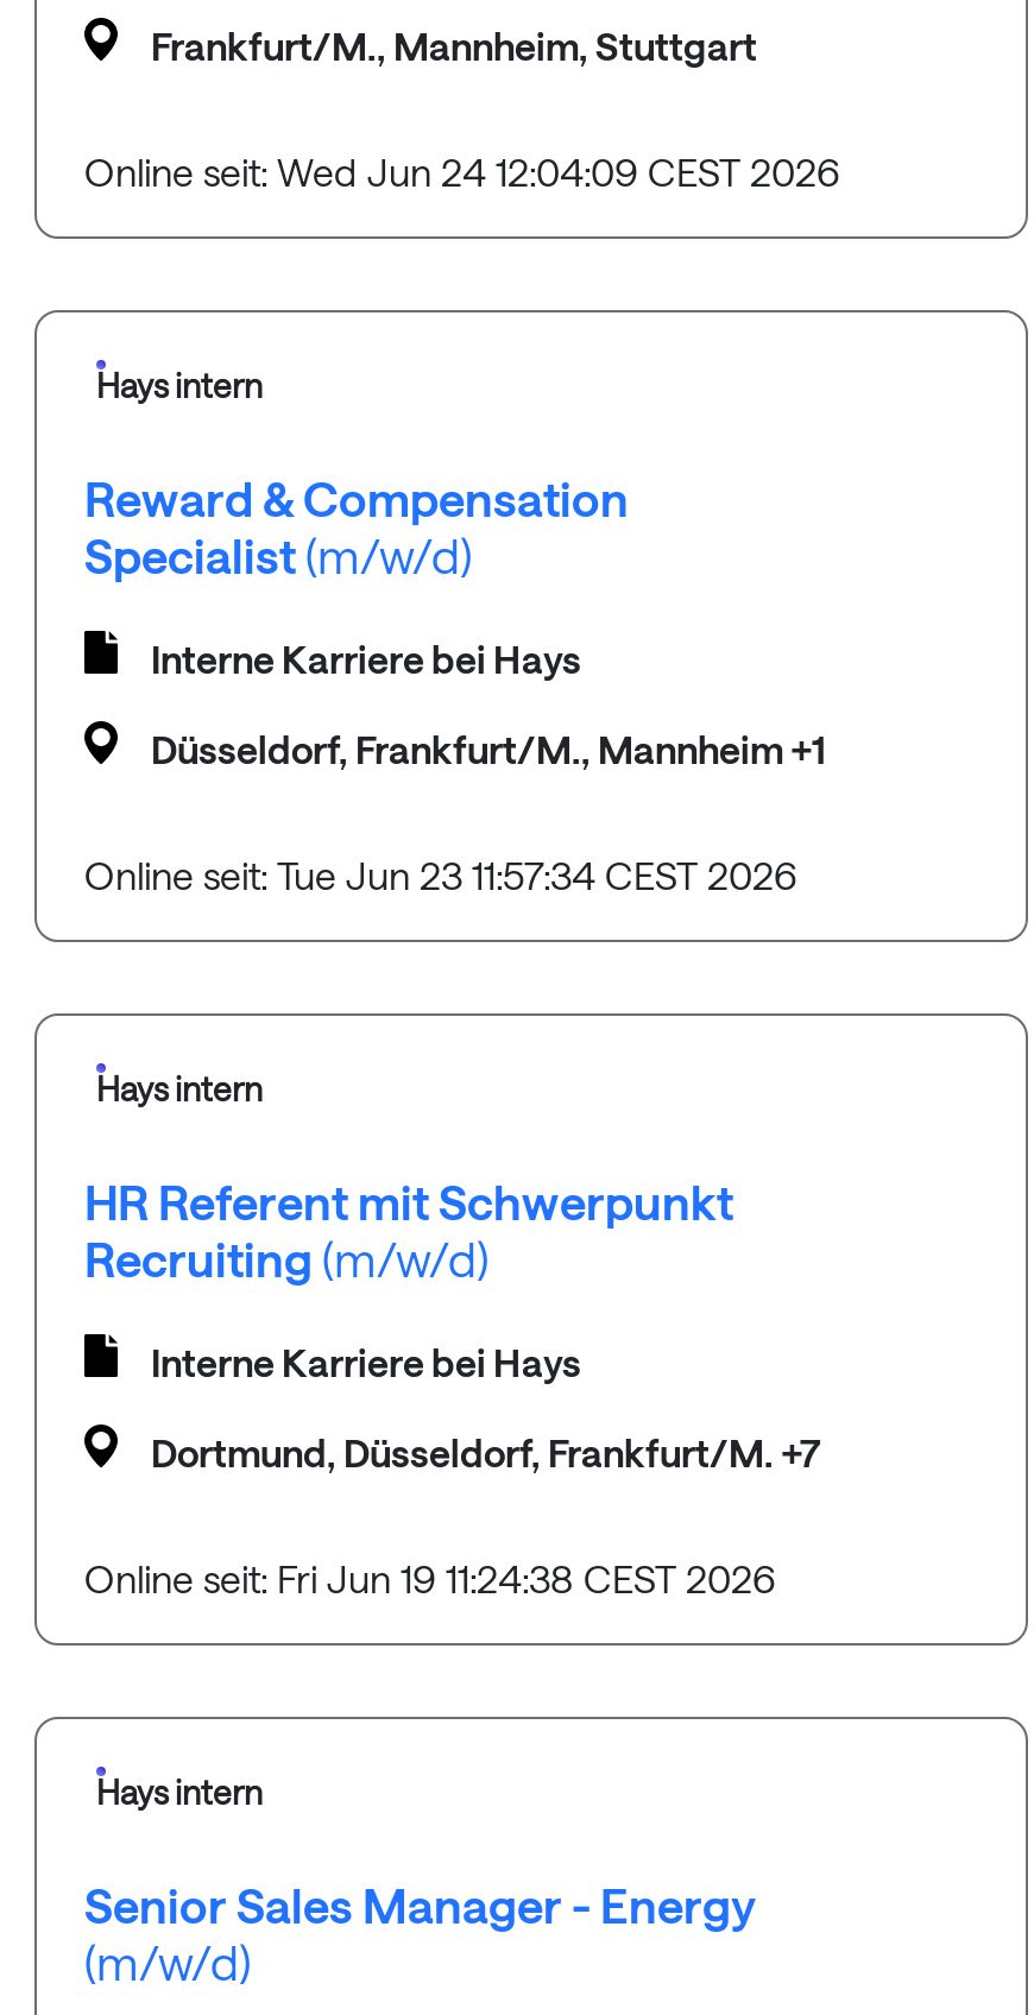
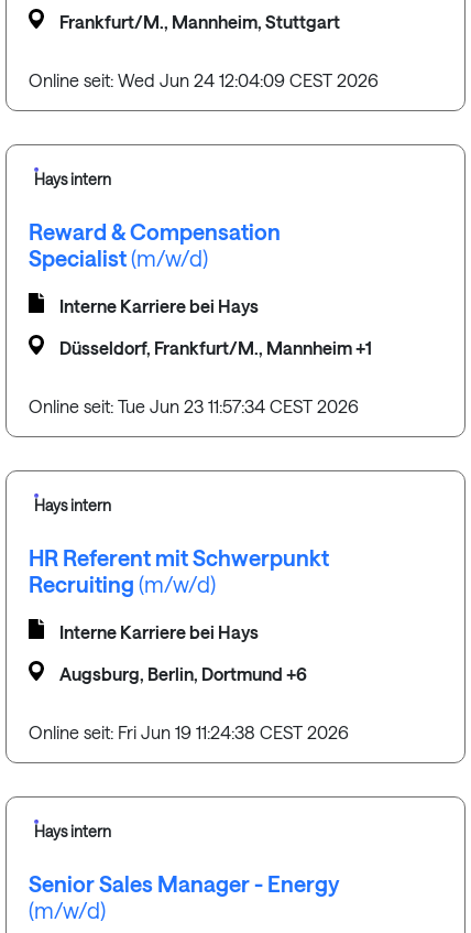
[151,1429,821,1474] Dortmund, Düsseldorf, Frankfurt/M. +7 -> [59,663,307,684] Augsburg, Berlin, Dortmund +6

